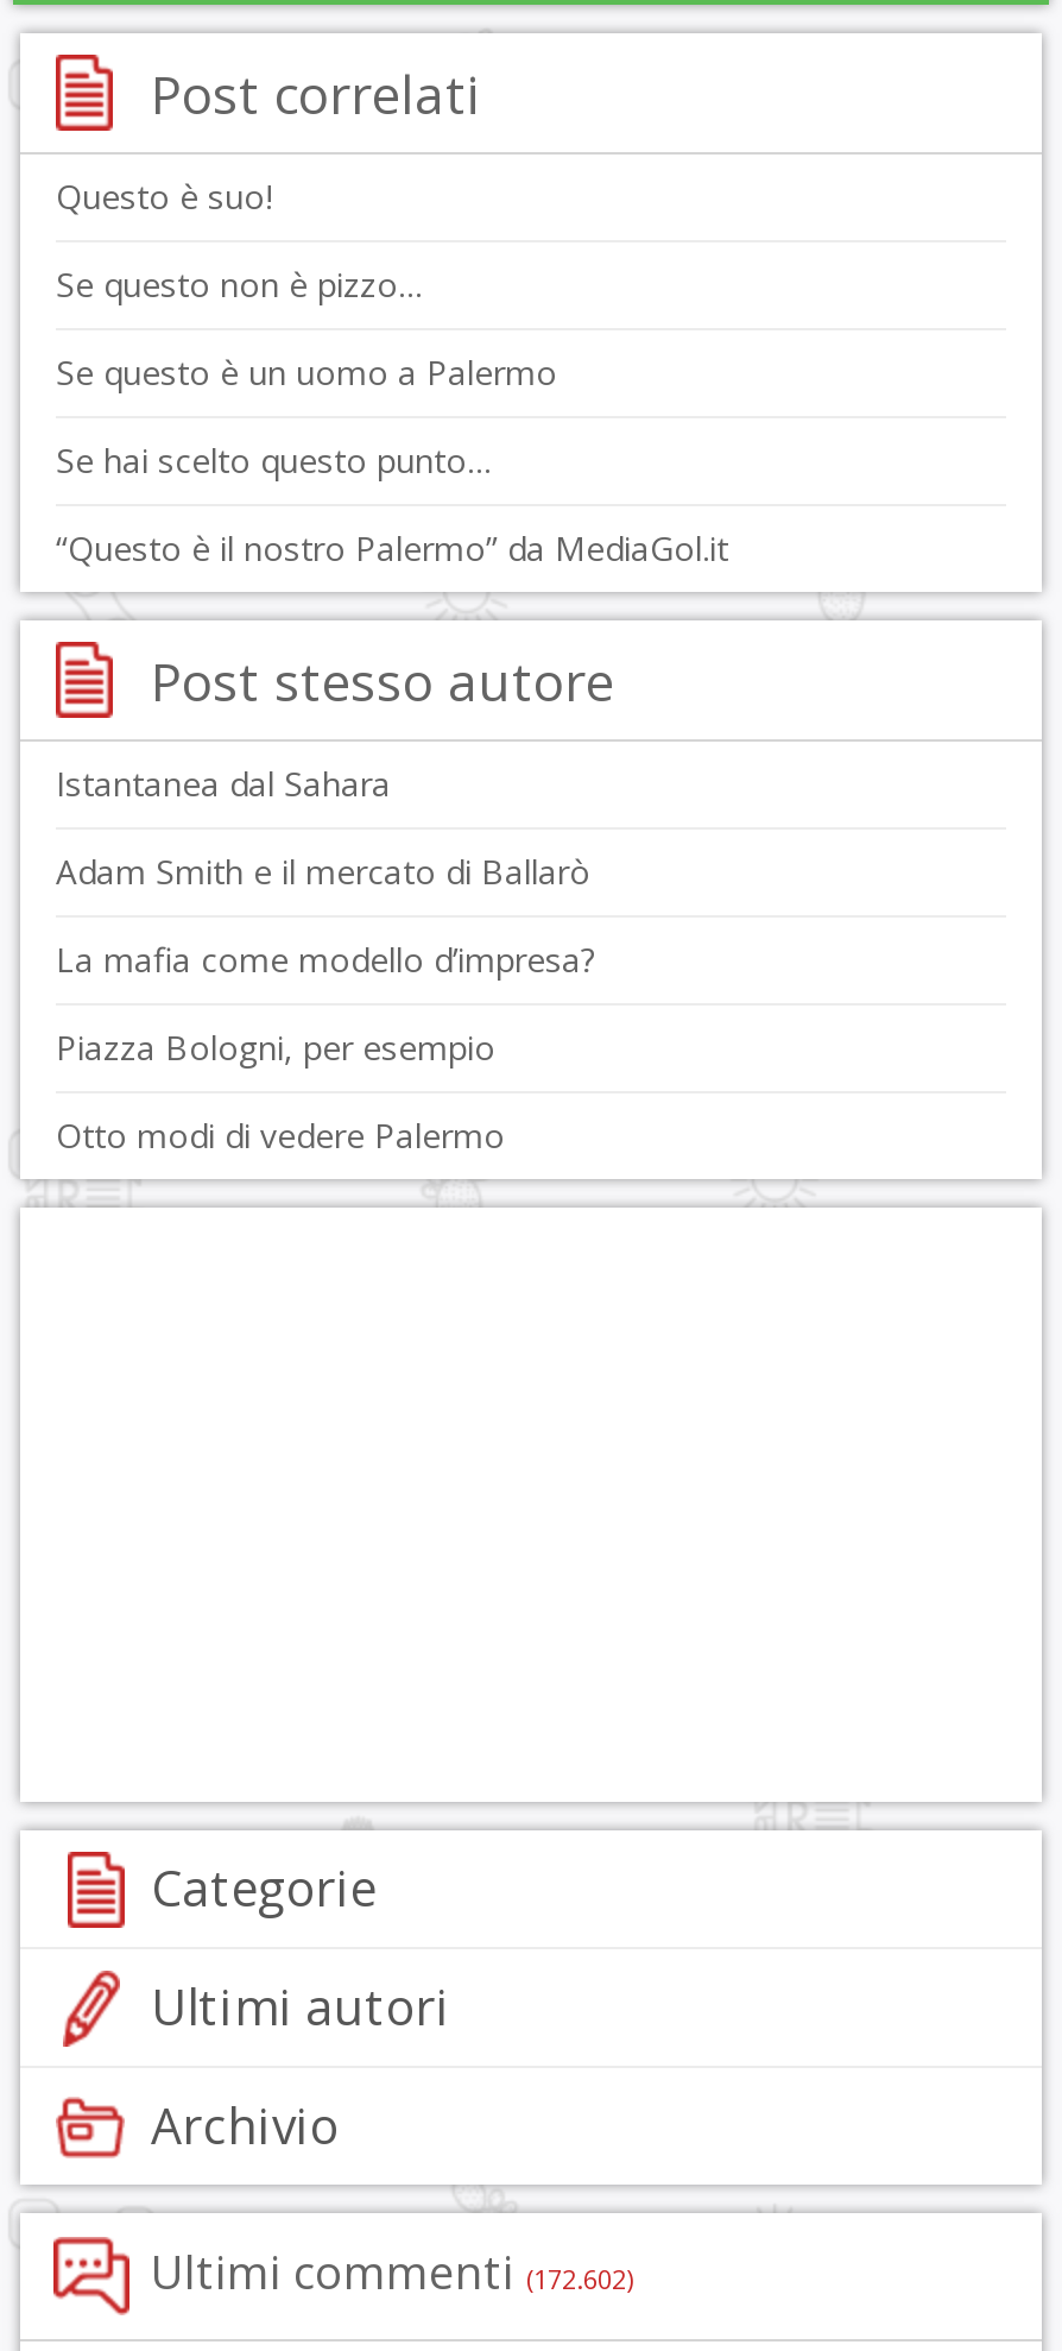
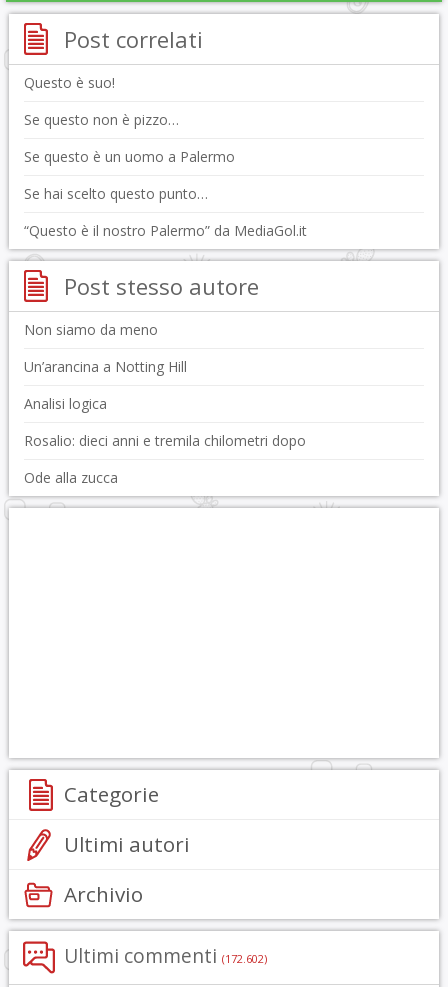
[56,761,391,807] Istantanea dal Sahara -> [24,320,158,339] Non siamo da meno
[56,849,590,895] Adam Smith e il mercato di Ballarò -> [24,357,187,376] Un’arancina a Notting Hill
[56,937,595,982] La mafia come modello d’impresa? -> [24,394,107,413] Analisi logica
[56,1025,495,1070] Piazza Bologni, per esempio -> [24,431,306,450] Rosalio: dieci anni e tremila chilometri dopo
[56,1113,505,1158] Otto modi di vedere Palermo -> [24,468,118,487] Ode alla zucca

